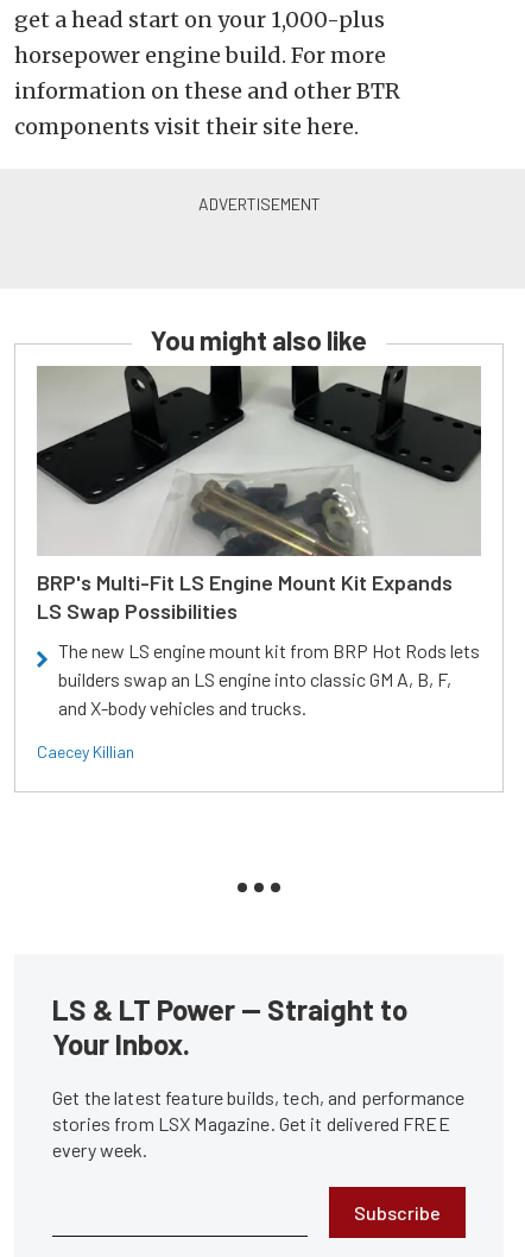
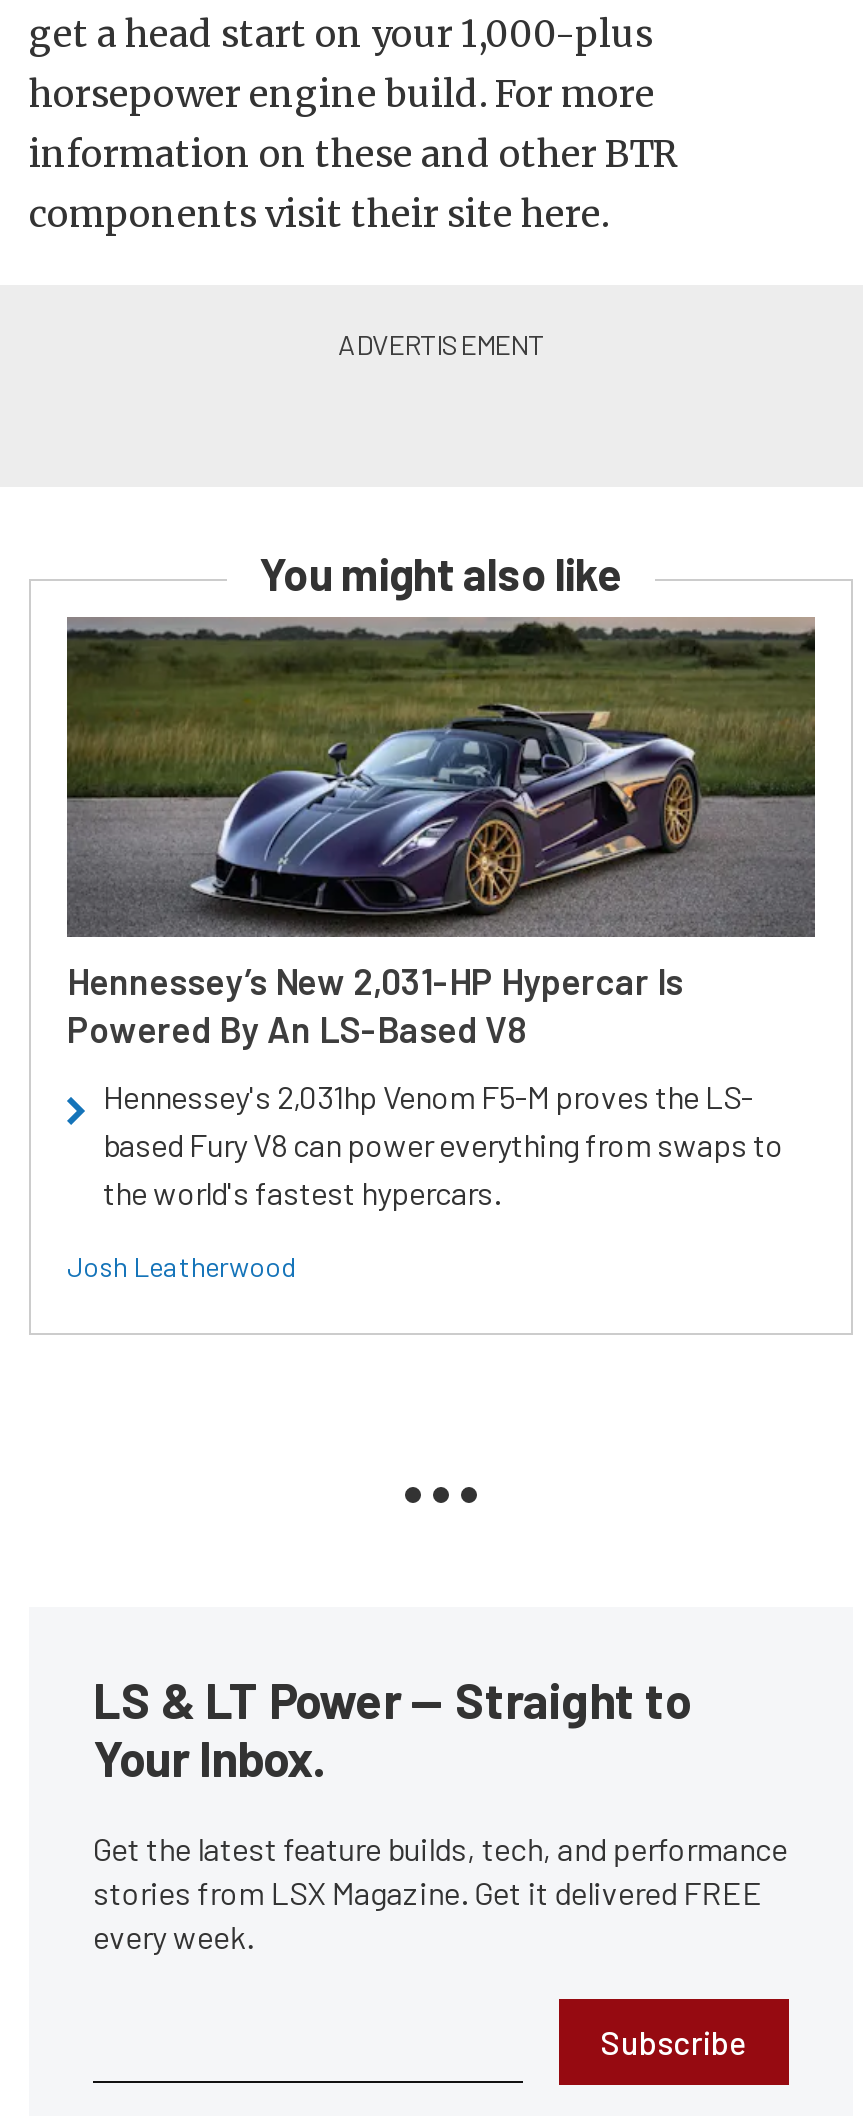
[37,365,481,624] [image] | BRP's Multi-Fit LS Engine Mount Kit Expands | LS Swap Possibilities -> [67,616,815,1051] [image] | Hennessey’s New 2,031-HP Hypercar Is | Powered By An LS-Based V8
[58,640,480,719] The new LS engine mount kit from BRP Hot Rods lets | builders swap an LS engine into classic GM A, B, F, | and X-body vehicles and trucks. -> [103,1077,783,1211] Hennessey's 2,031hp Venom F5-M proves the LS- | based Fury V8 can power everything from swaps to | the world's fastest hypercars.
[37,742,134,762] Caecey Killian -> [67,1249,297,1283] Josh Leatherwood

